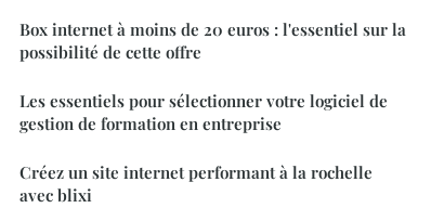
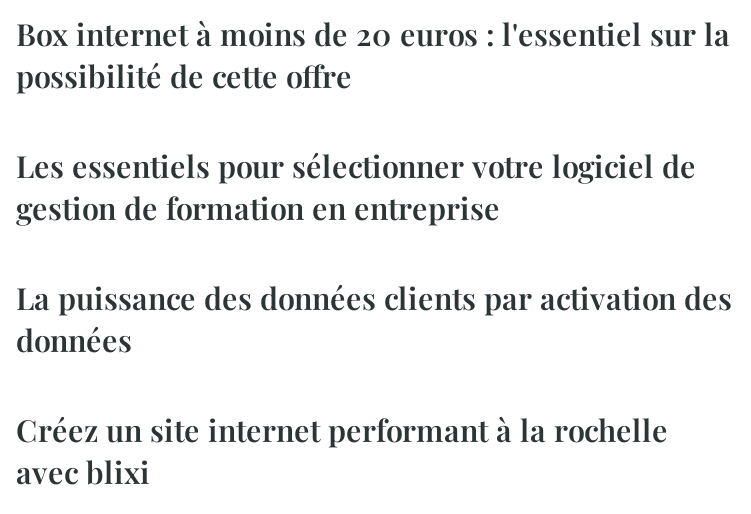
none -> [16,277,732,359] La puissance des données clients par activation des | données

